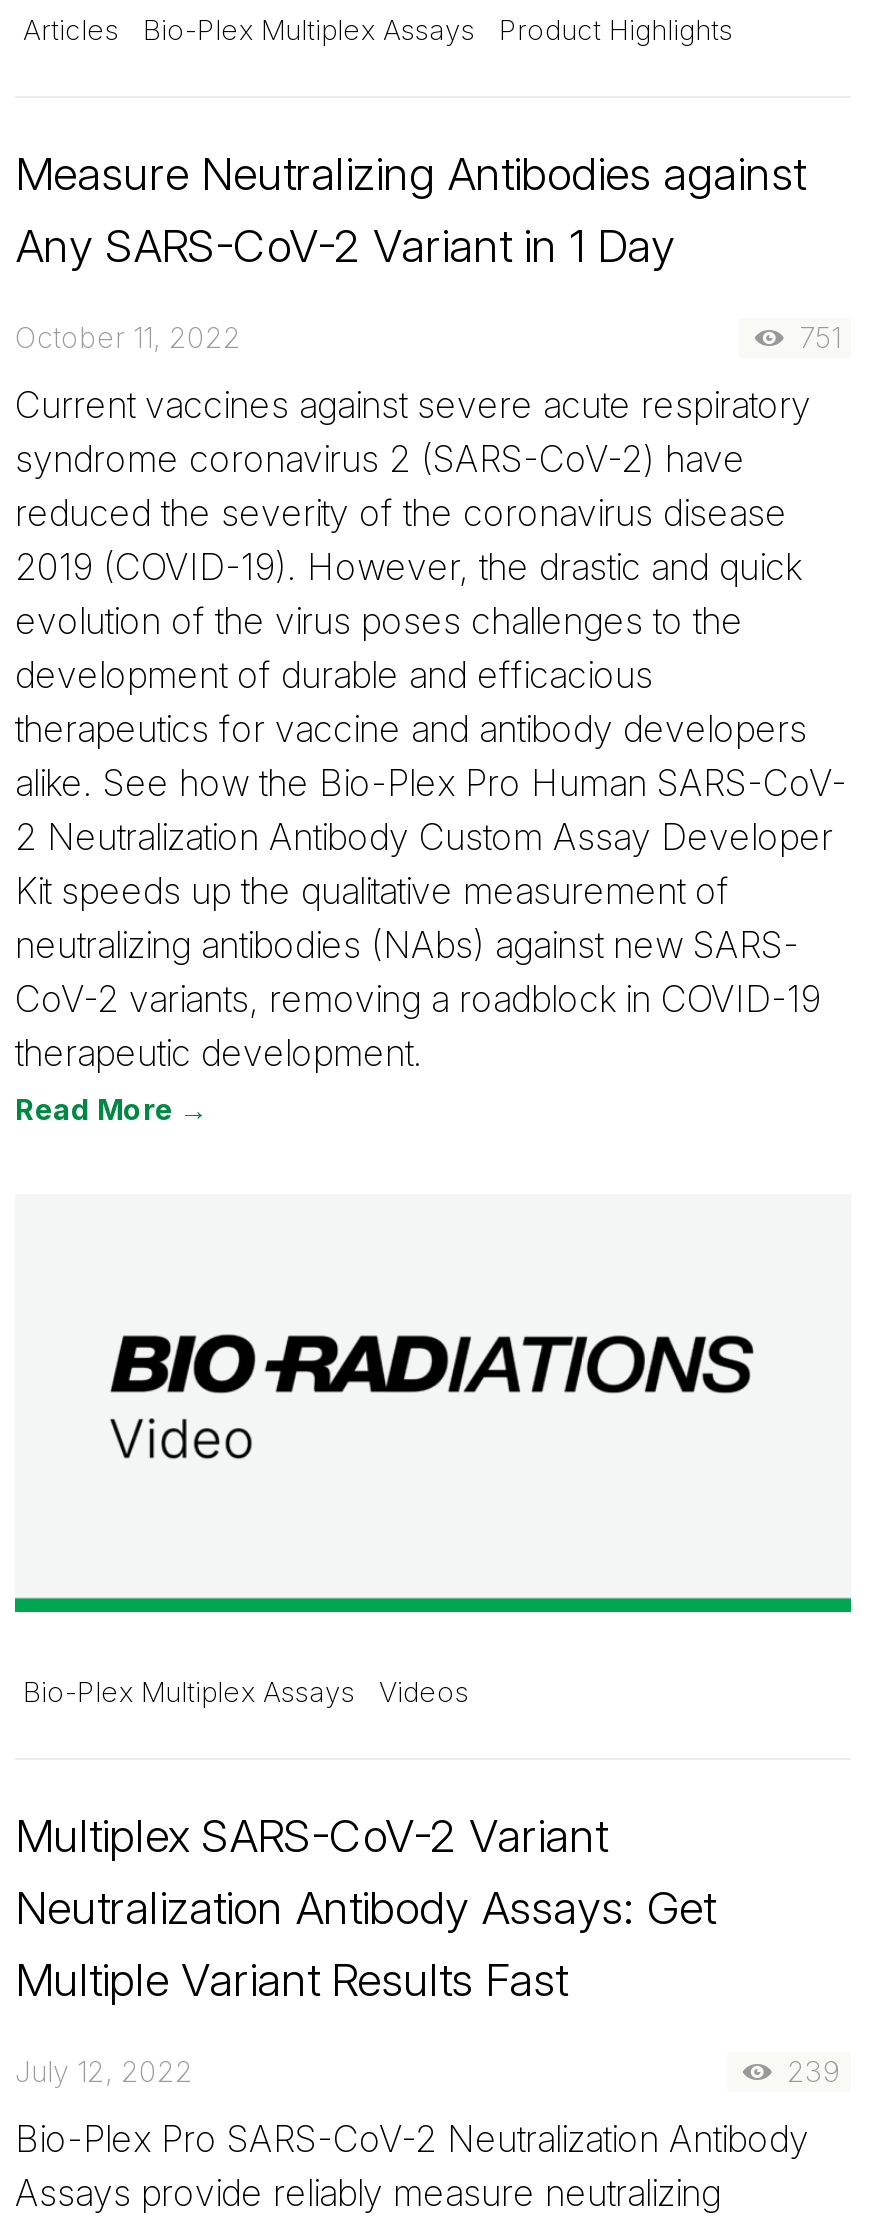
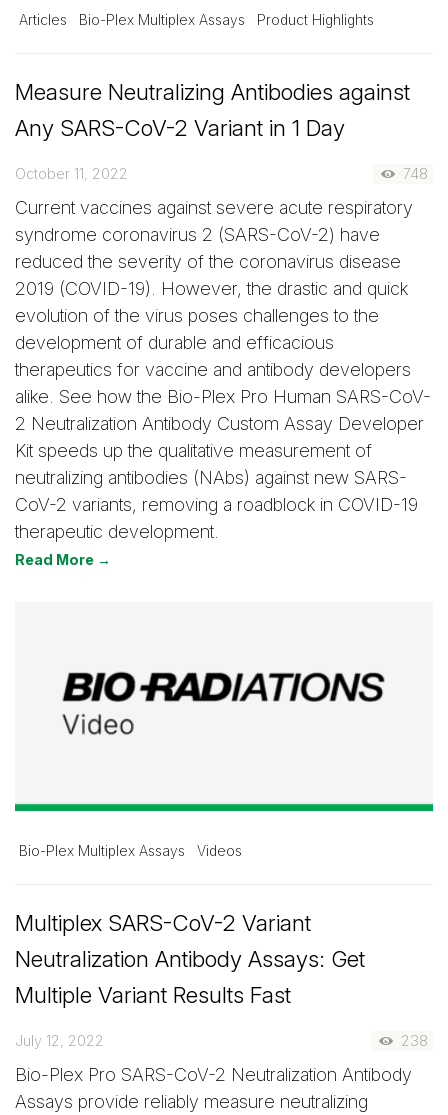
[799,320,841,354] 751 -> [403,165,428,182] 748
[787,2054,841,2088] 239 -> [401,1032,428,1049] 238

